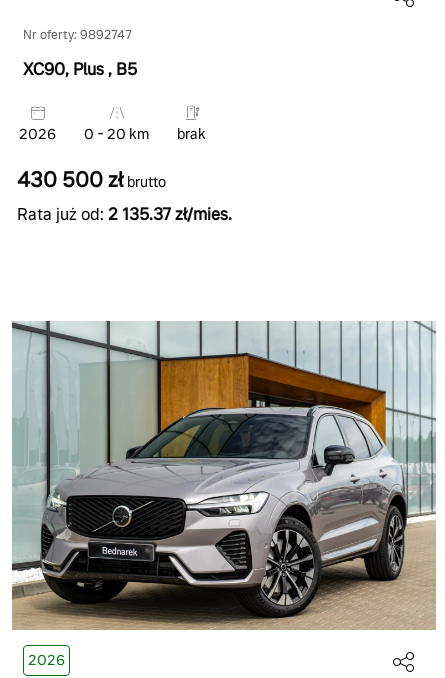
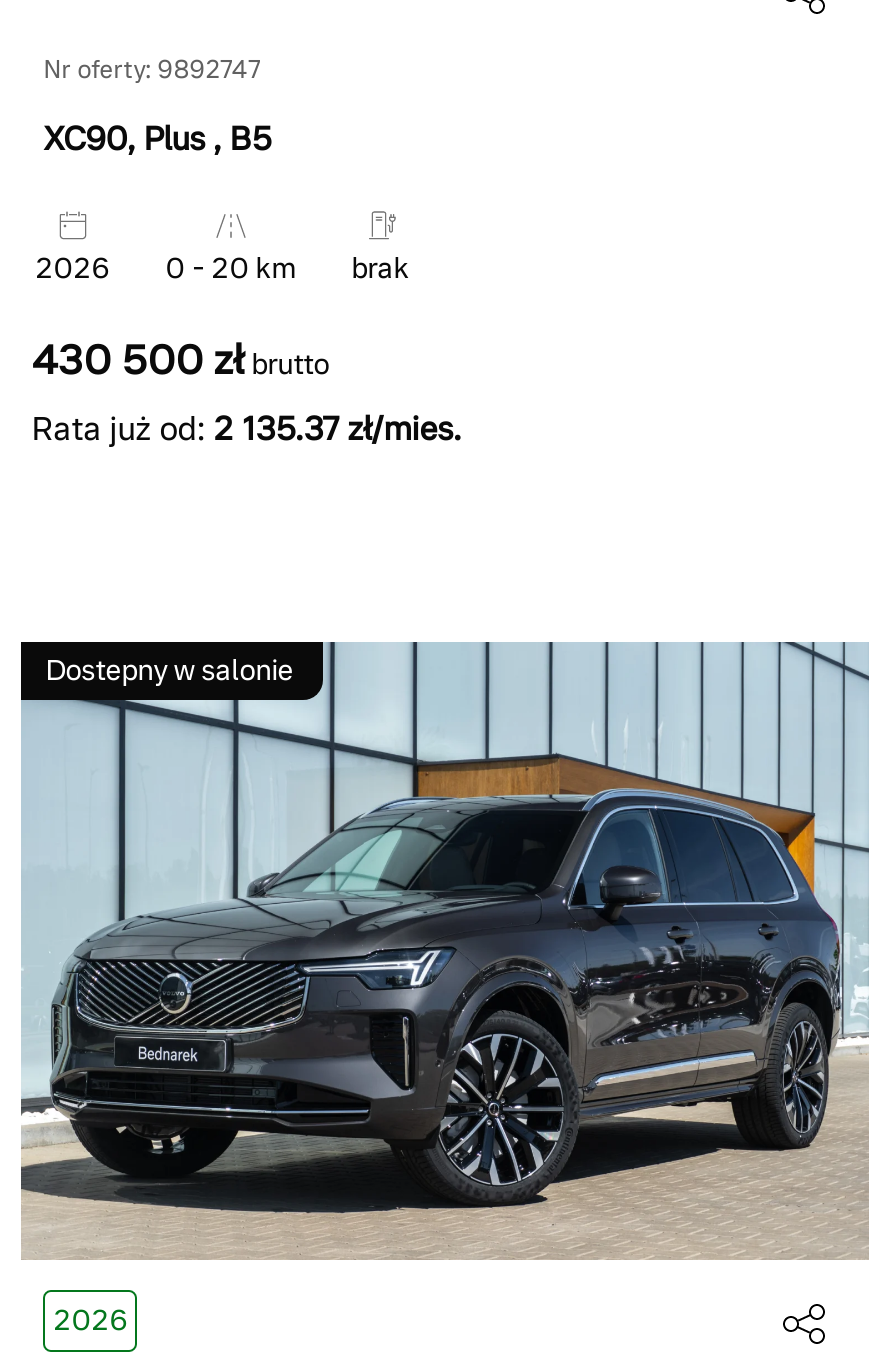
none -> [45,653,293,689] Dostepny w salonie
[12,321,436,629] [image] -> [21,640,869,1256] [image]

